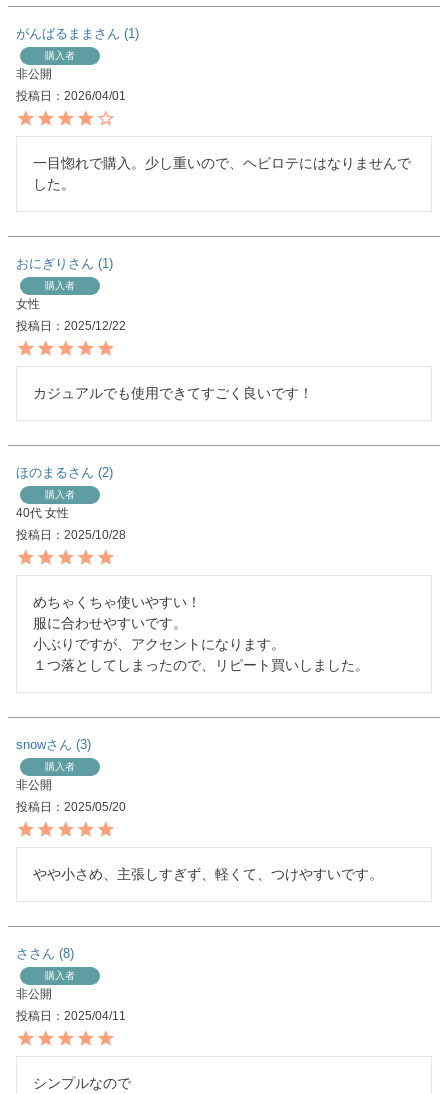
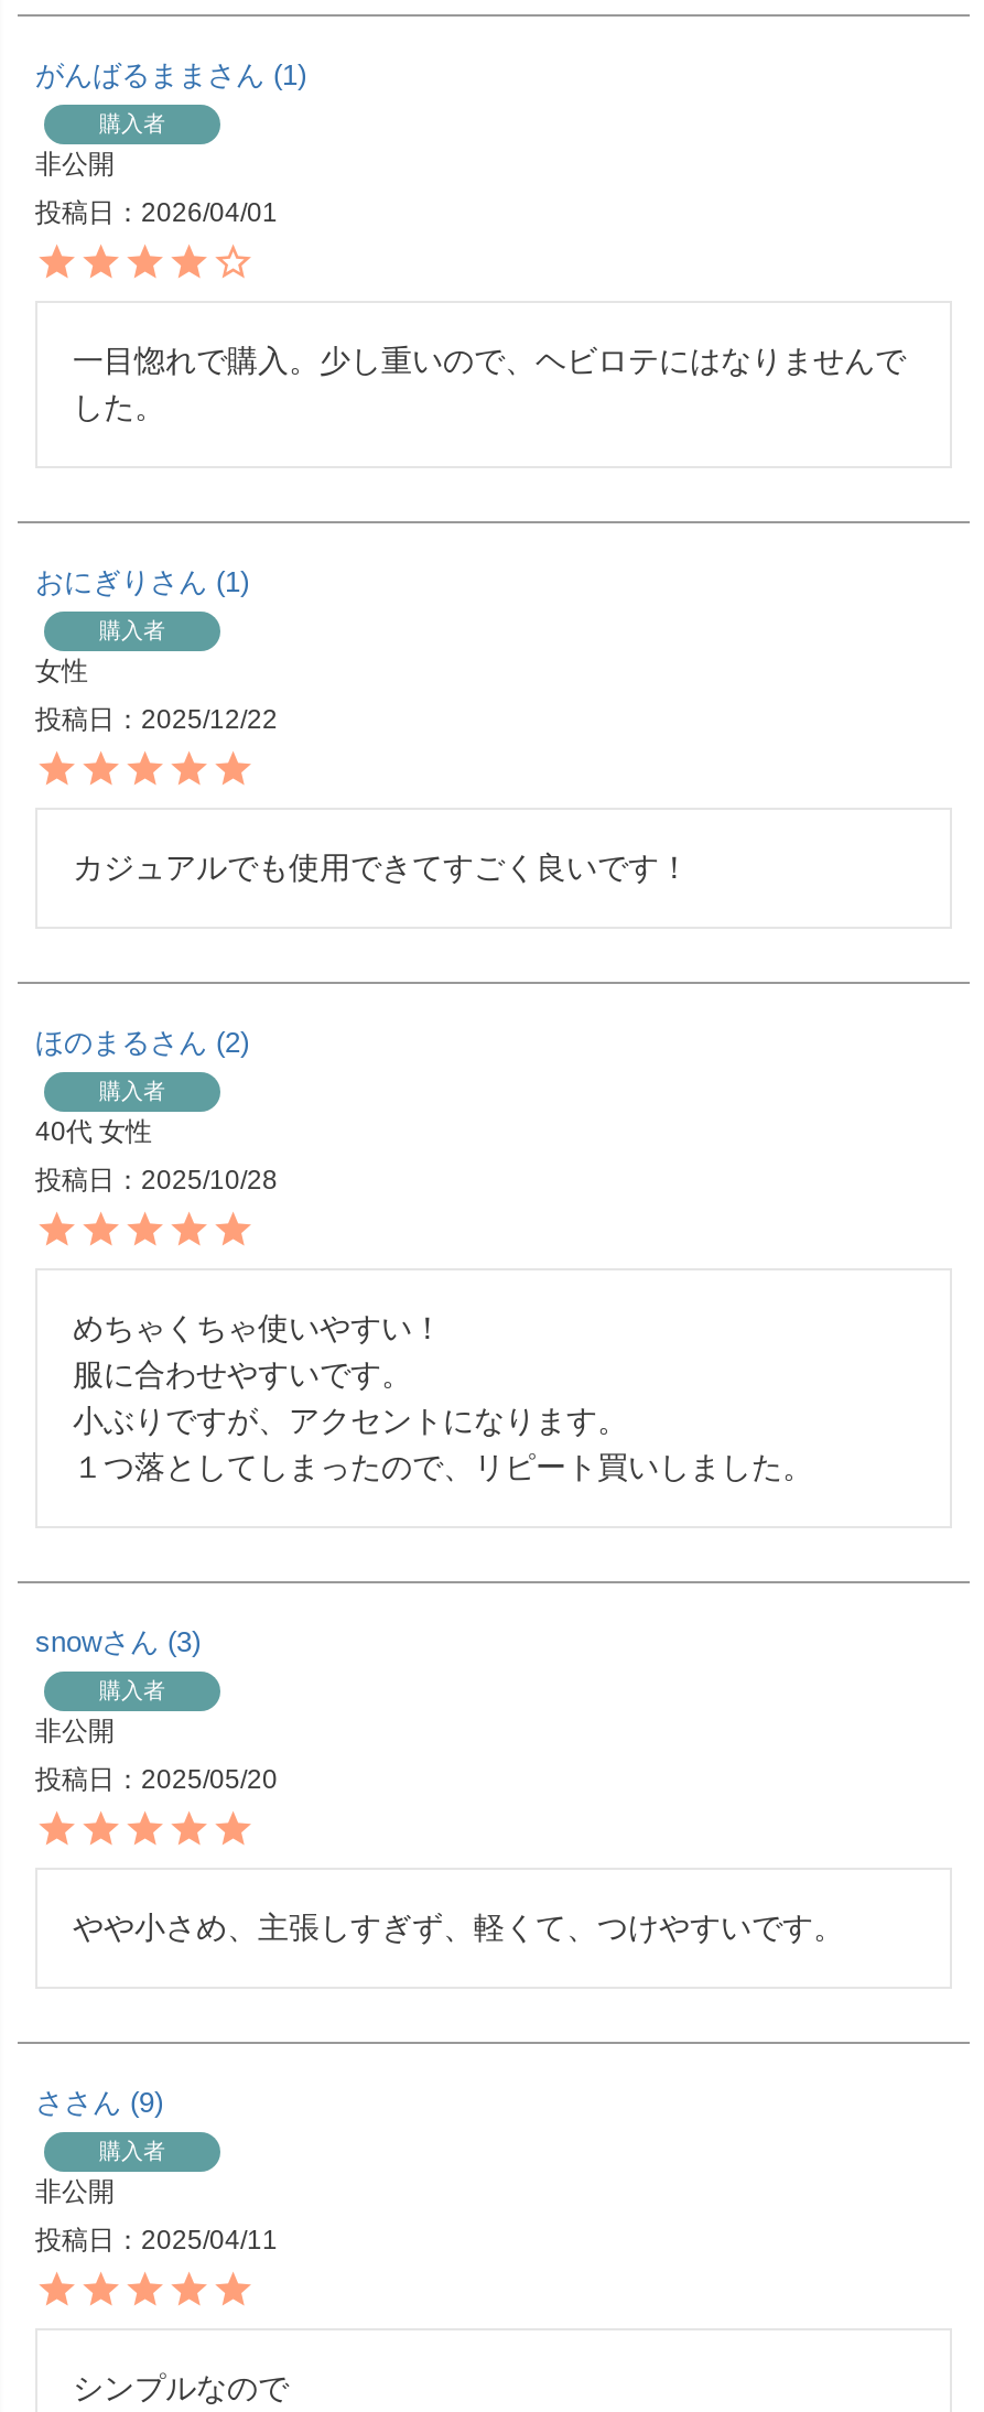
[63,946,70,961] 8 -> [139,2085,154,2118] 9

